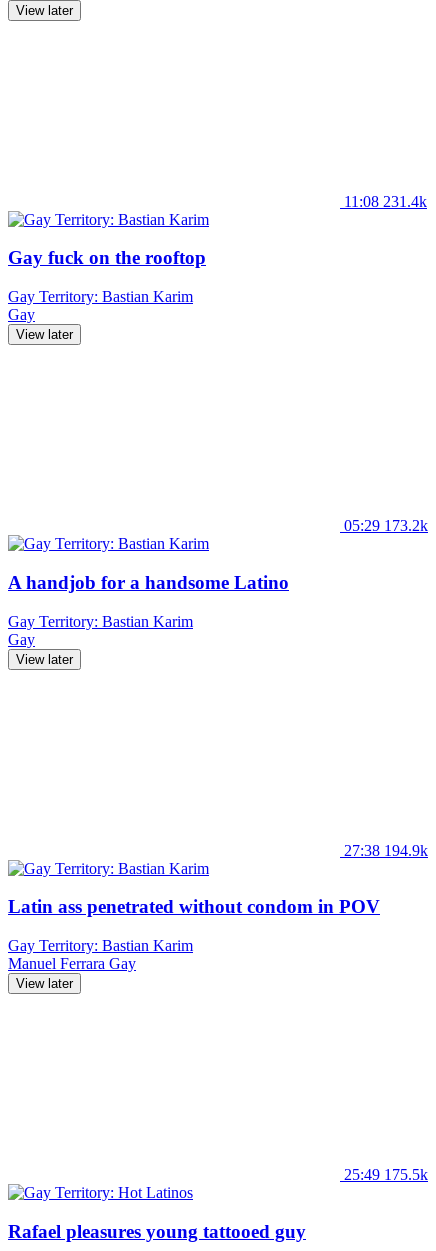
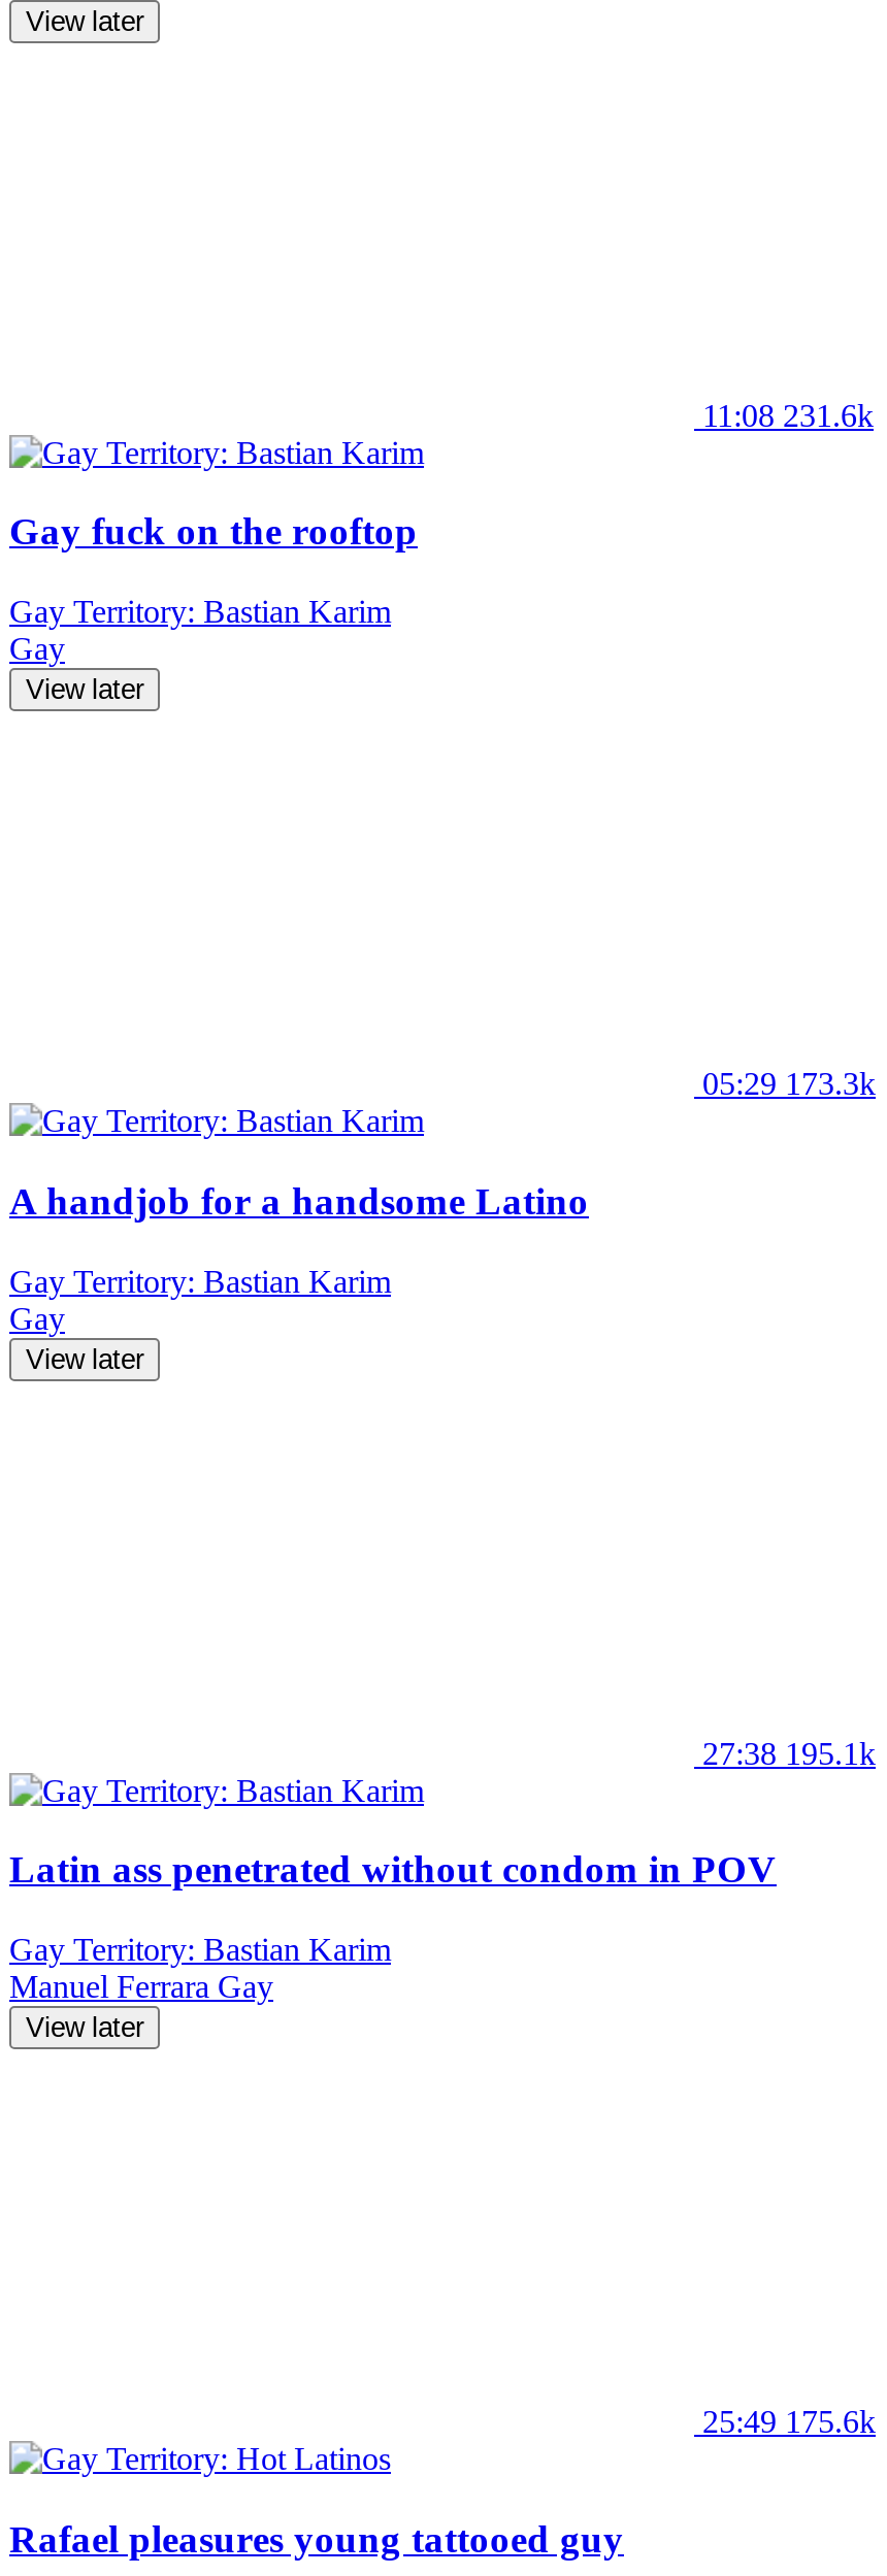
[344,193,427,210] 11:08 231.4k -> [702,397,874,432] 11:08 231.6k
[344,517,428,534] 05:29 173.2k -> [702,1066,876,1101] 05:29 173.3k
[344,841,428,858] 27:38 194.9k -> [702,1735,876,1770] 27:38 195.1k
[344,1166,428,1183] 25:49 175.5k -> [702,2404,876,2439] 25:49 175.6k

